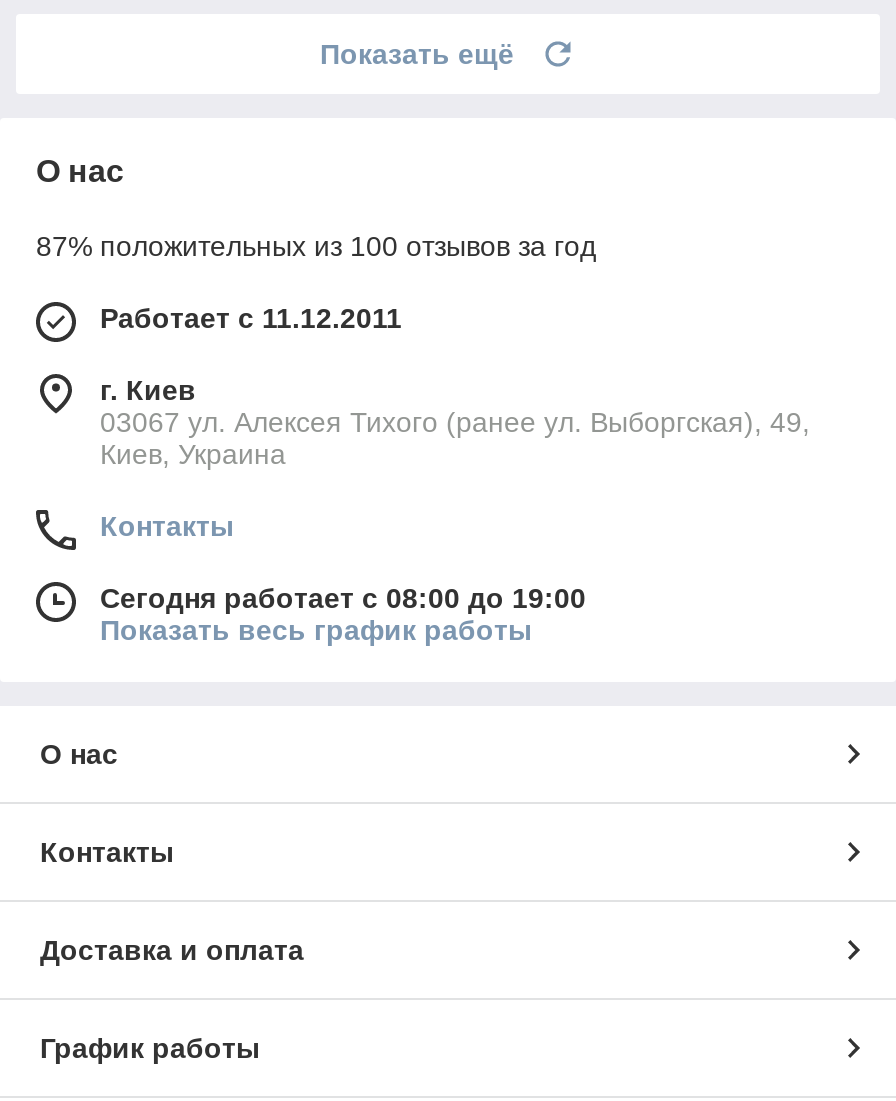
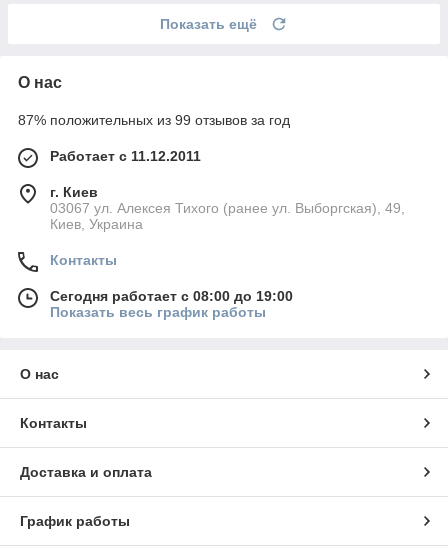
[36,231,596,263] 87% положительных из 100 отзывов за год -> [18,112,290,128] 87% положительных из 99 отзывов за год

